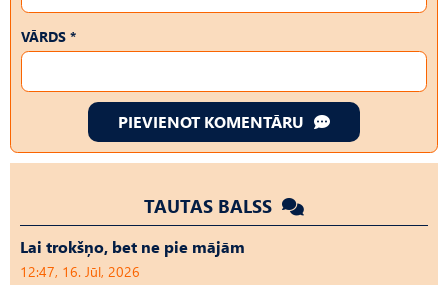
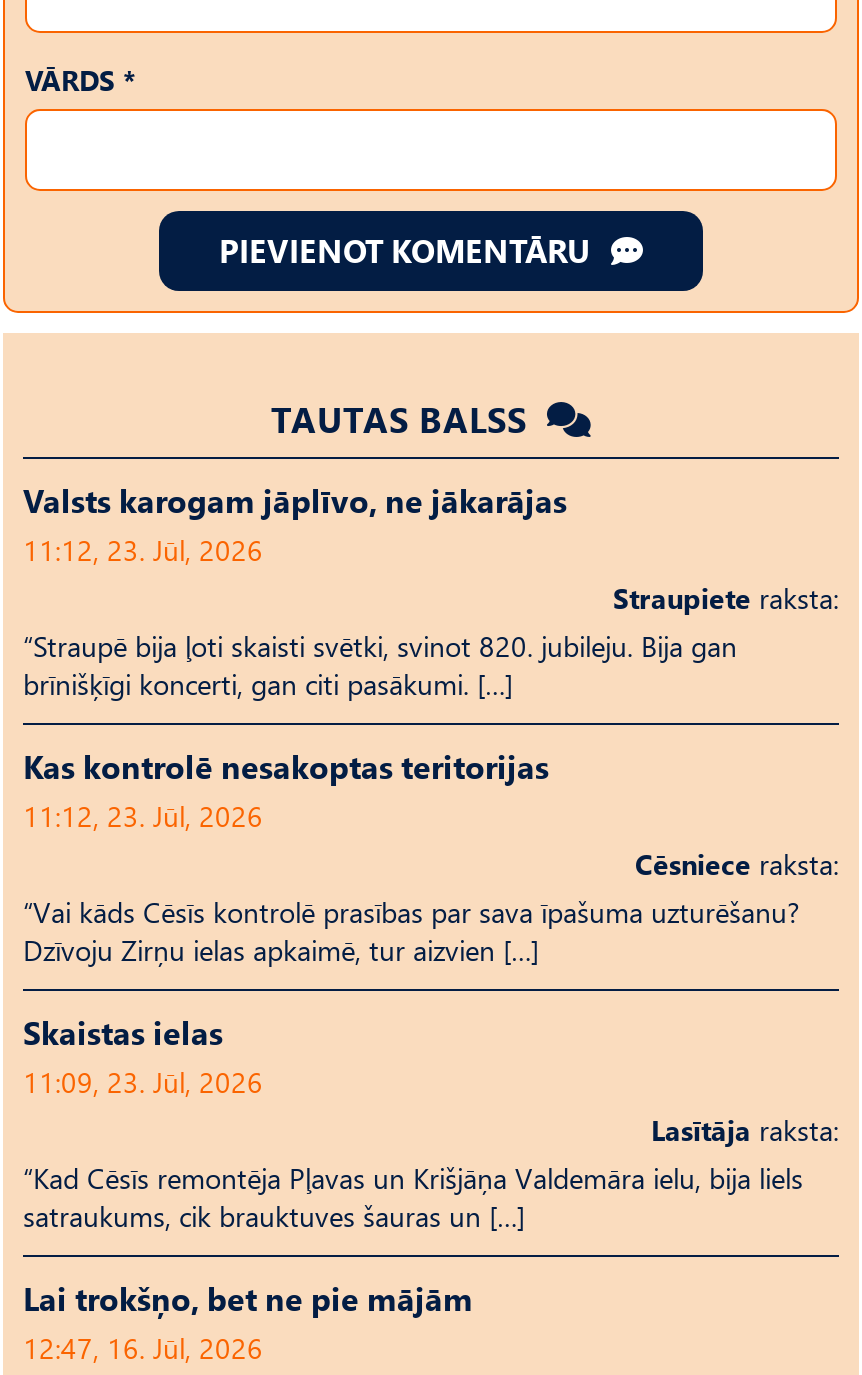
none -> [23,478,839,1234] Valsts karogam jāplīvo, ne jākarājas | 11:12, 23. Jūl, 2026 | Straupiete raksta: | “Straupē bija ļoti skaisti svētki, svinot 820. jubileju. Bija gan | brīnišķīgi koncerti, gan citi pasākumi. […] | Kas kontrolē nesakoptas teritorijas | 11:12, 23. Jūl, 2026 | Cēsniece raksta: | “Vai kāds Cēsīs kontrolē prasības par sava īpašuma uzturēšanu? | Dzīvoju Zirņu ielas apkaimē, tur aizvien […] | Skaistas ielas | 11:09, 23. Jūl, 2026 | Lasītāja raksta: | “Kad Cēsīs remontēja Pļavas un Krišjāņa Valdemāra ielu, bija liels | satraukums, cik brauktuves šauras un […]

